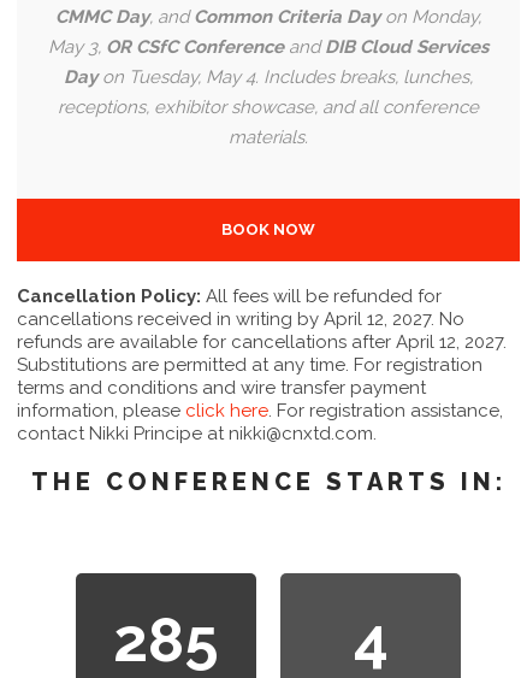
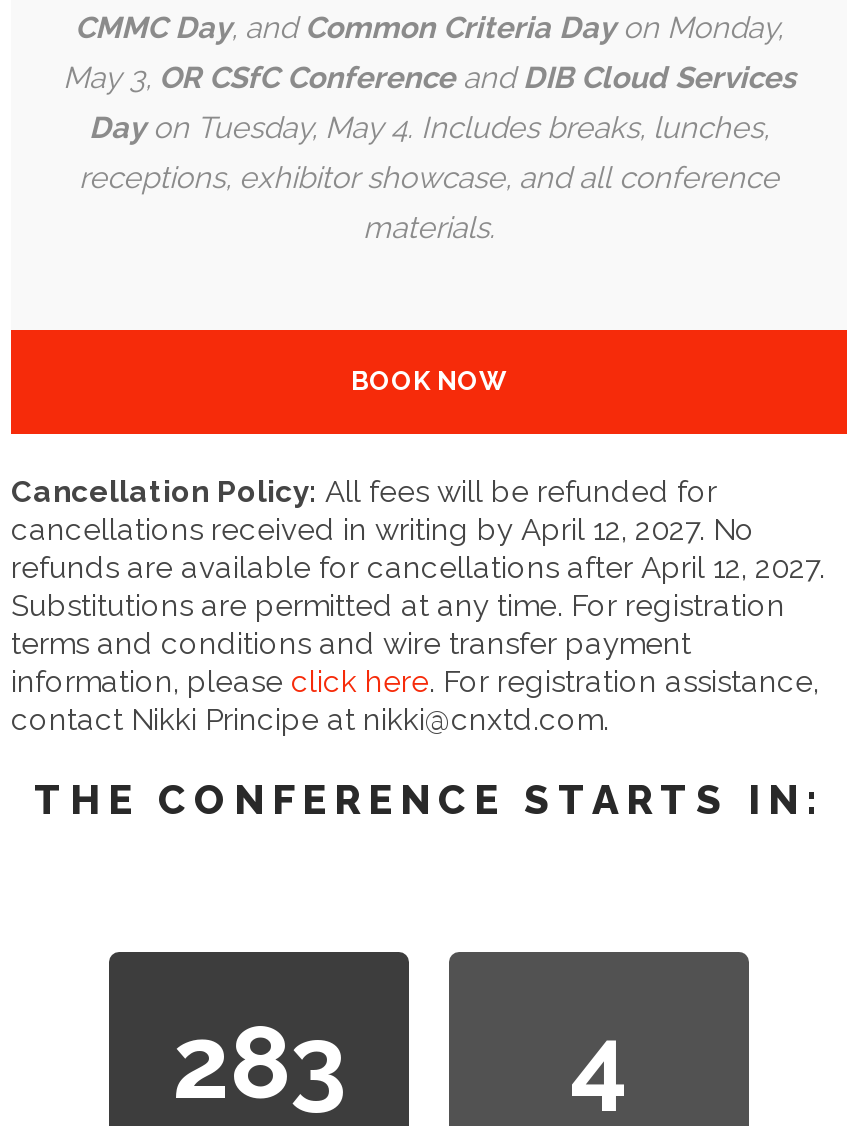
[113,603,388,675] 285 4 -> [172,1001,628,1121] 283 4

